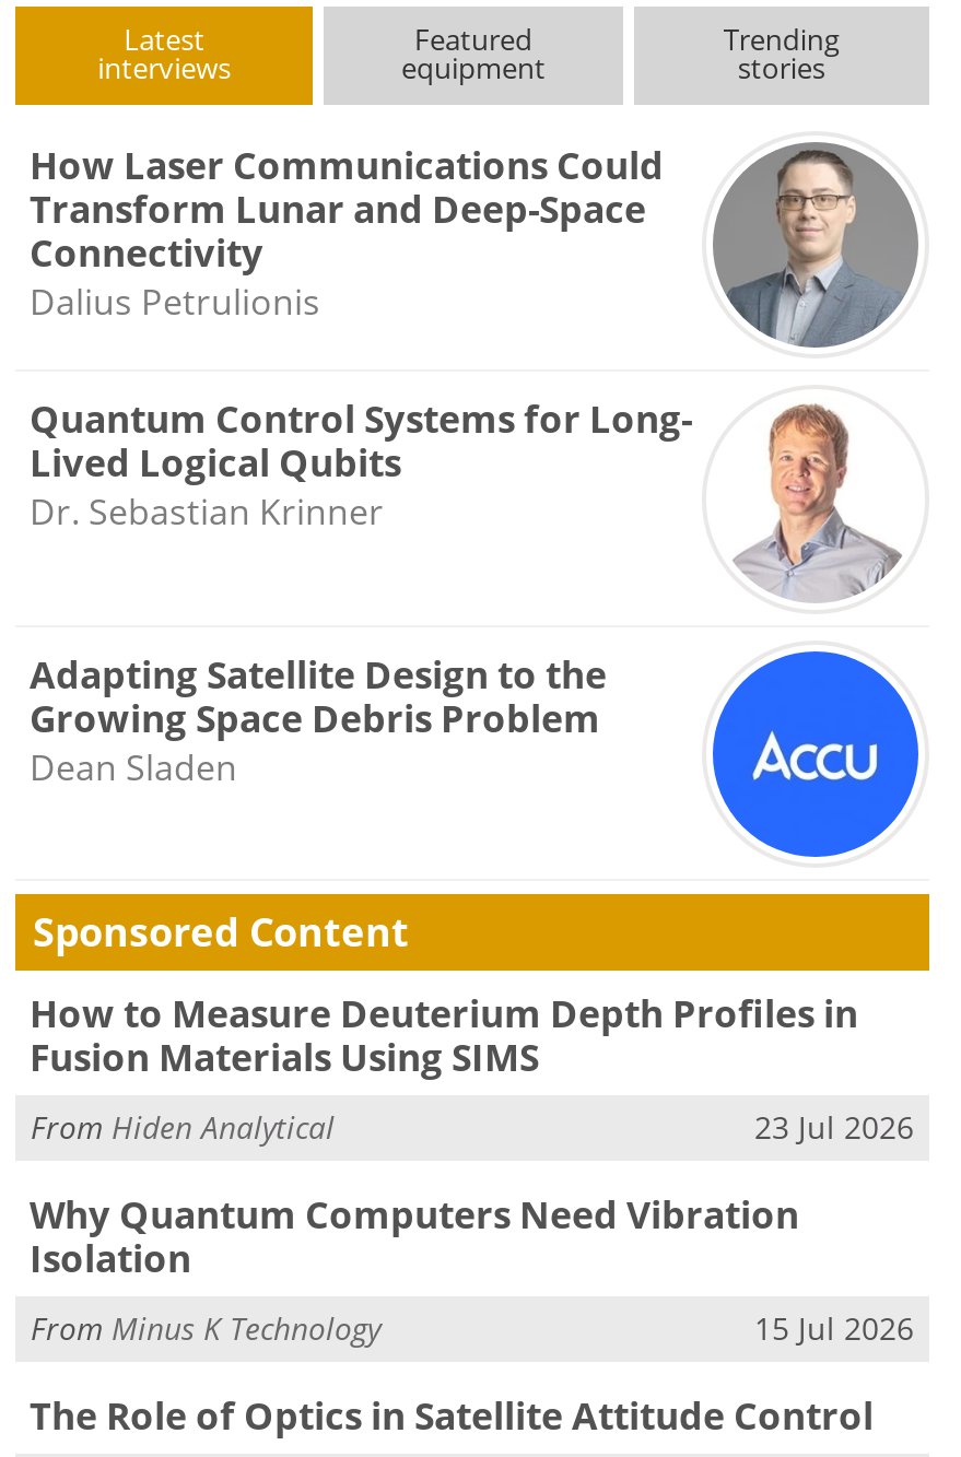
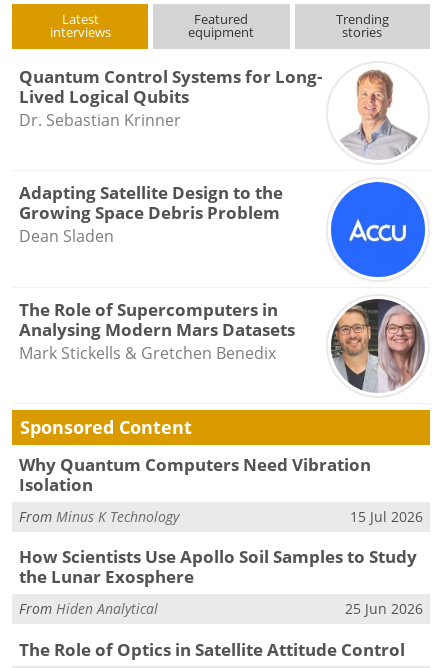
[30,140,921,348] [image] | How Laser Communications Could | Transform Lunar and Deep-Space | Connectivity | Dalius Petrulionis -> none
moved [30,391,910,791] -> [18,64,421,246]: [image] | Quantum Control Systems for Long- | Lived Logical Qubits | Dr. Sebastian Krinner | Adapting Satellite Design to the | Growing Space Debris Problem | Dean Sladen
none -> [18,298,425,384] [image] | The Role of Supercomputers in | Analysing Modern Mars Datasets | Mark Stickells & Gretchen Benedix
[30,989,914,1147] How to Measure Deuterium Depth Profiles in | Fusion Materials Using SIMS | 23 Jul 2026 -> none
moved [31,1106,335,1147] -> [19,599,158,618]: From Hiden Analytical
moved [30,1190,914,1349] -> [18,453,423,526]: Why Quantum Computers Need Vibration | Isolation | From Minus K Technology | 15 Jul 2026
none -> [18,545,423,618] How Scientists Use Apollo Soil Samples to Study | the Lunar Exosphere | 25 Jun 2026

